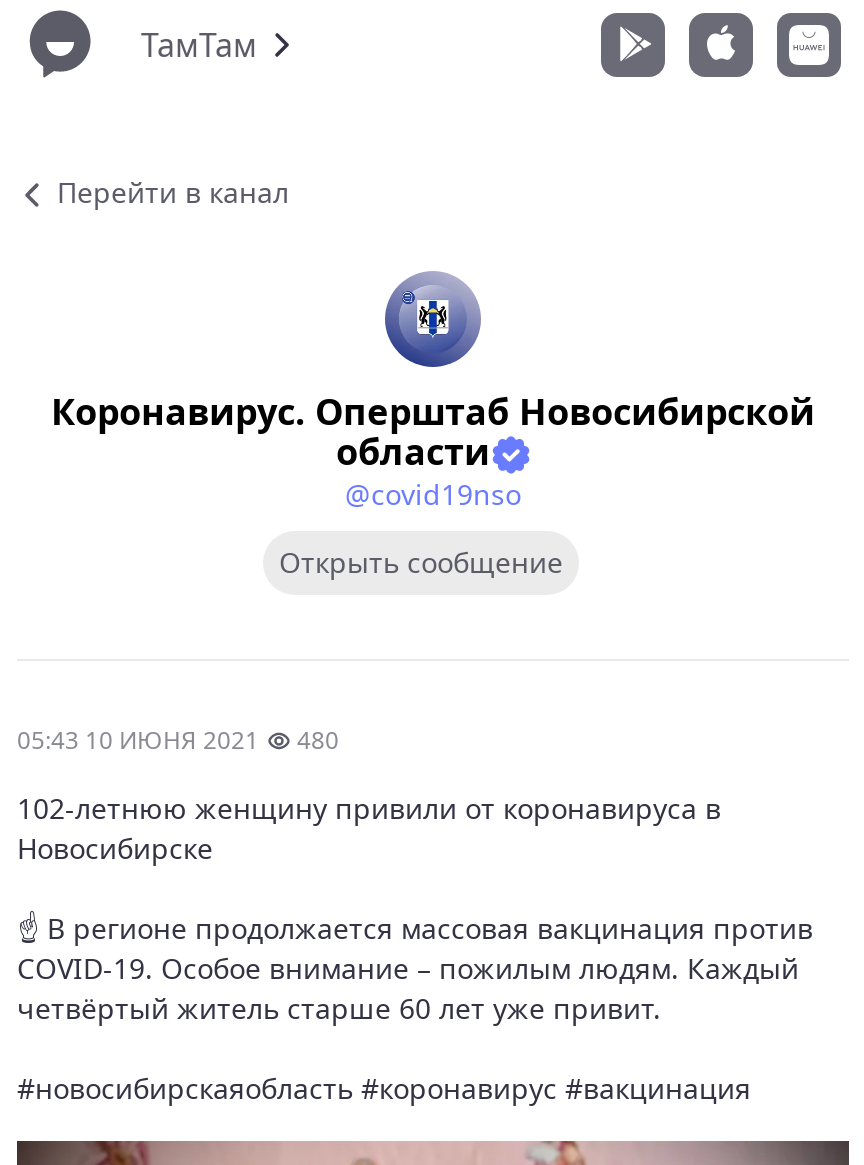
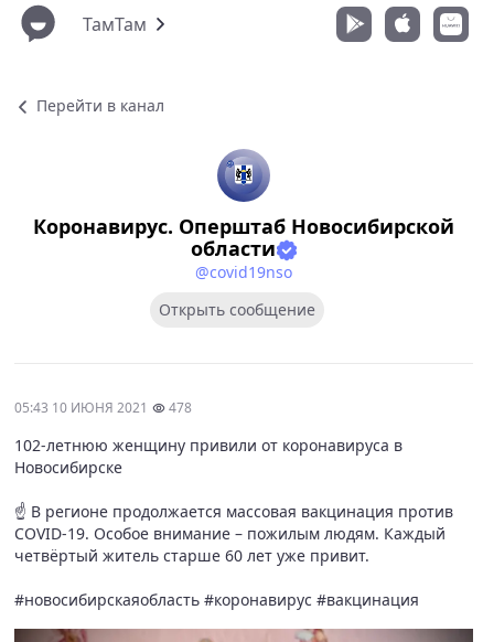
[17,723,339,757] 05:43 10 ИЮНЯ 2021 480 -> [14,398,192,417] 05:43 10 ИЮНЯ 2021 478

